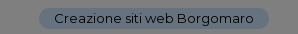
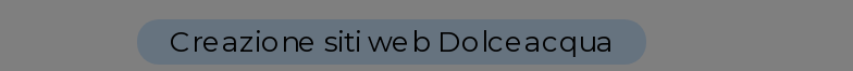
[54,10,254,26] Creazione siti web Borgomaro -> [170,23,614,57] Creazione siti web Dolceacqua

